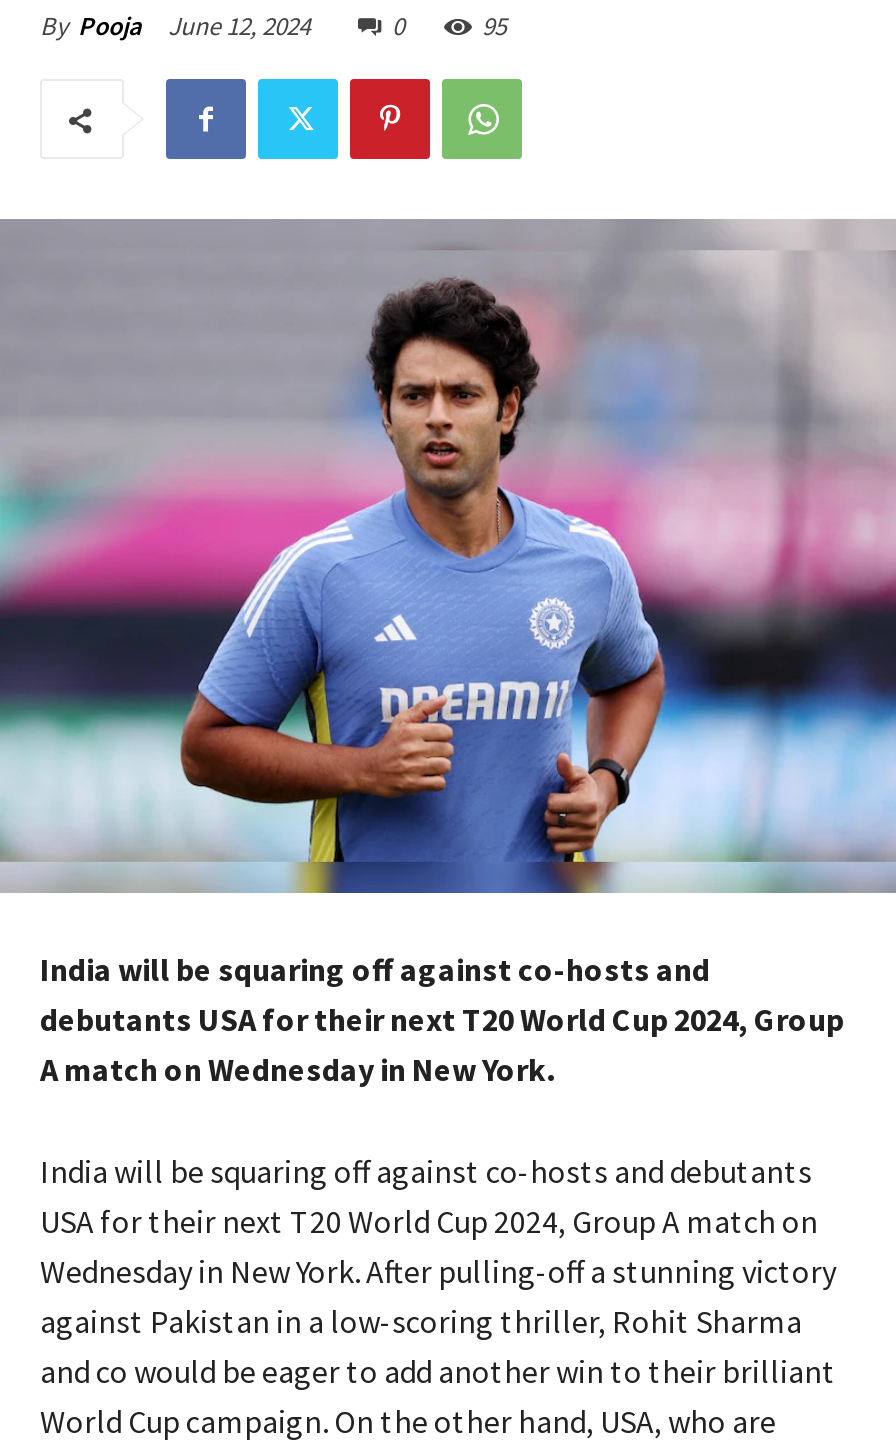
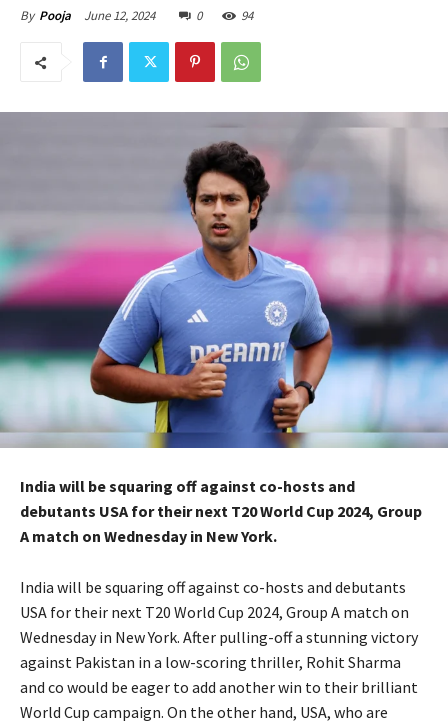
[482,10,506,44] 95 -> [241,7,253,24] 94

